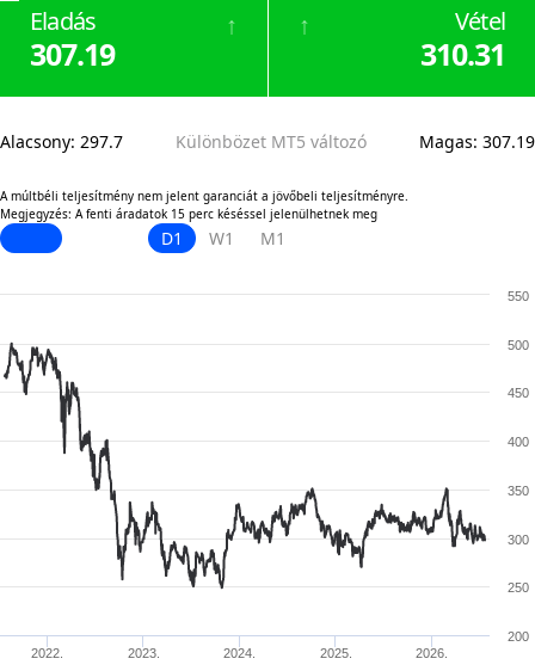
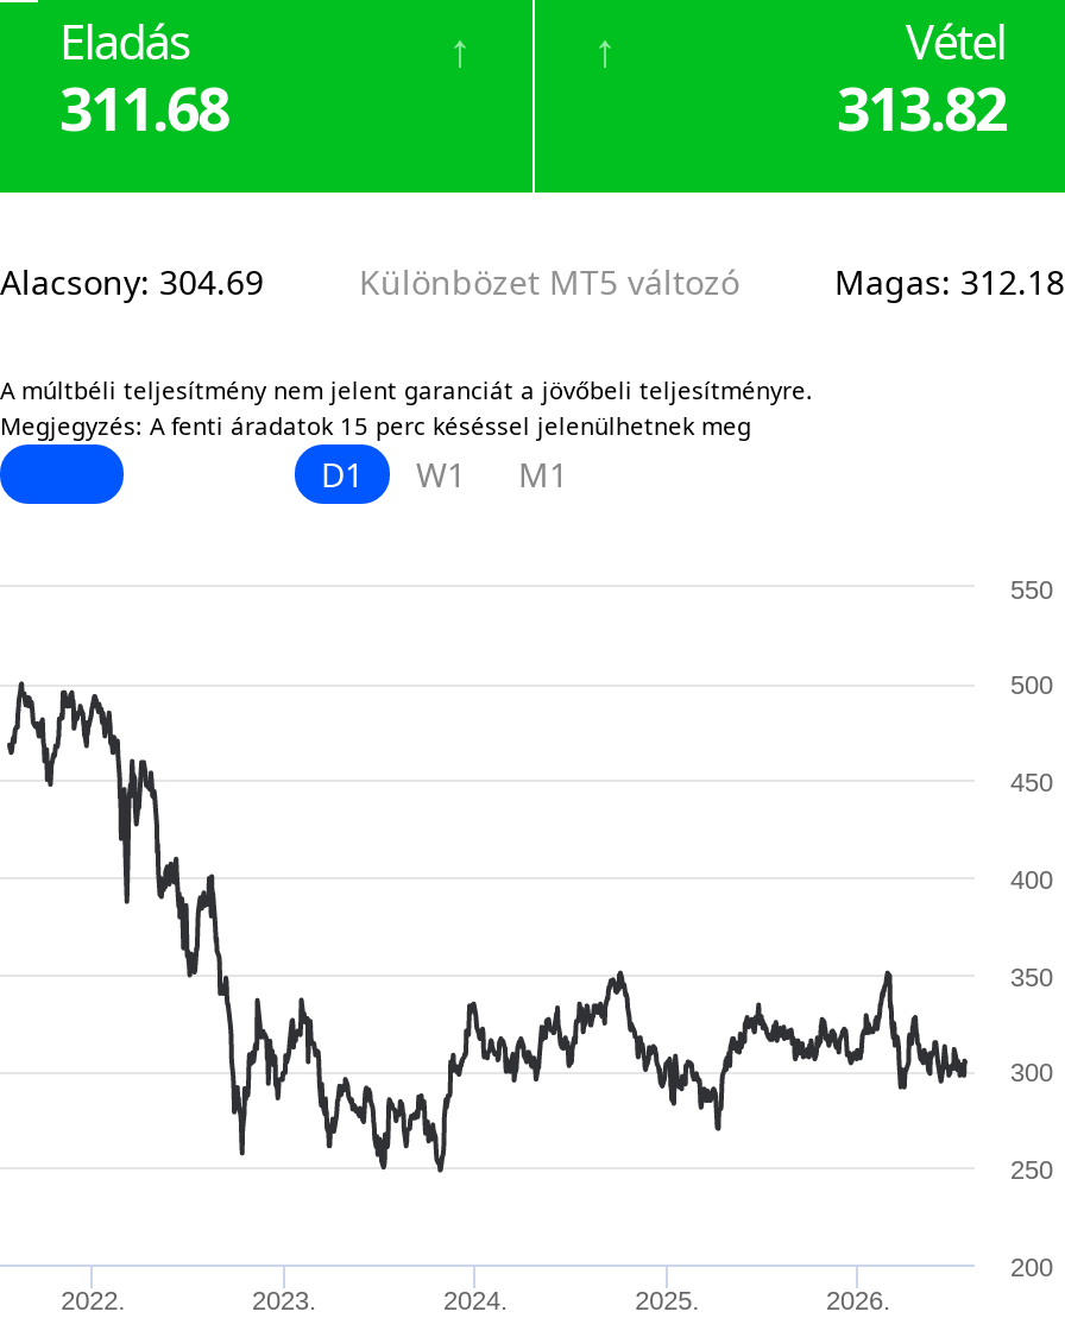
[30,33,115,74] 307.19 -> [59,67,228,147] 311.68
[420,33,505,74] 310.31 -> [837,67,1006,147] 313.82
[0,130,123,153] Alacsony: 297.7 -> [0,259,264,304] Alacsony: 304.69
[419,130,535,153] Magas: 307.19 -> [834,259,1065,304] Magas: 312.18

